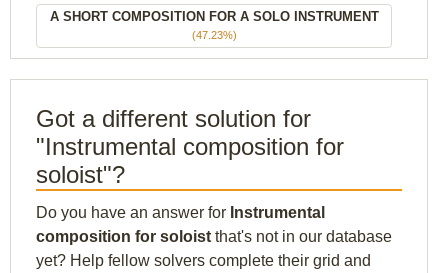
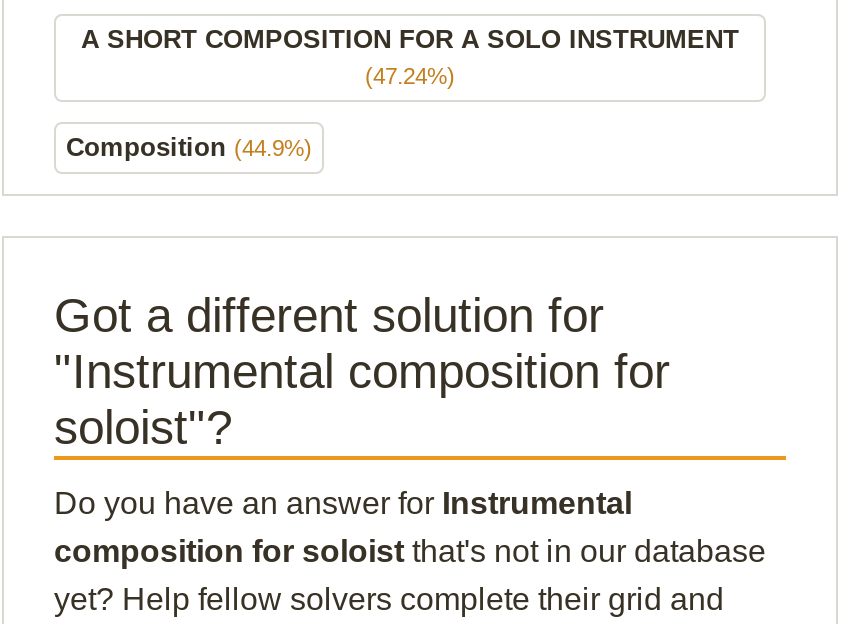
[191,29,236,41] (47.23%) -> [66,63,455,161] (47.24%) | Composition (44.9%)

